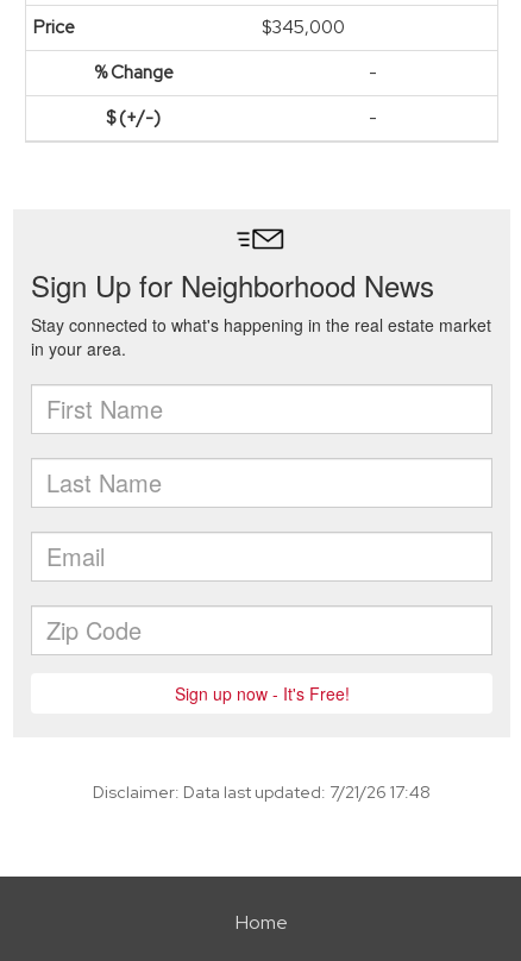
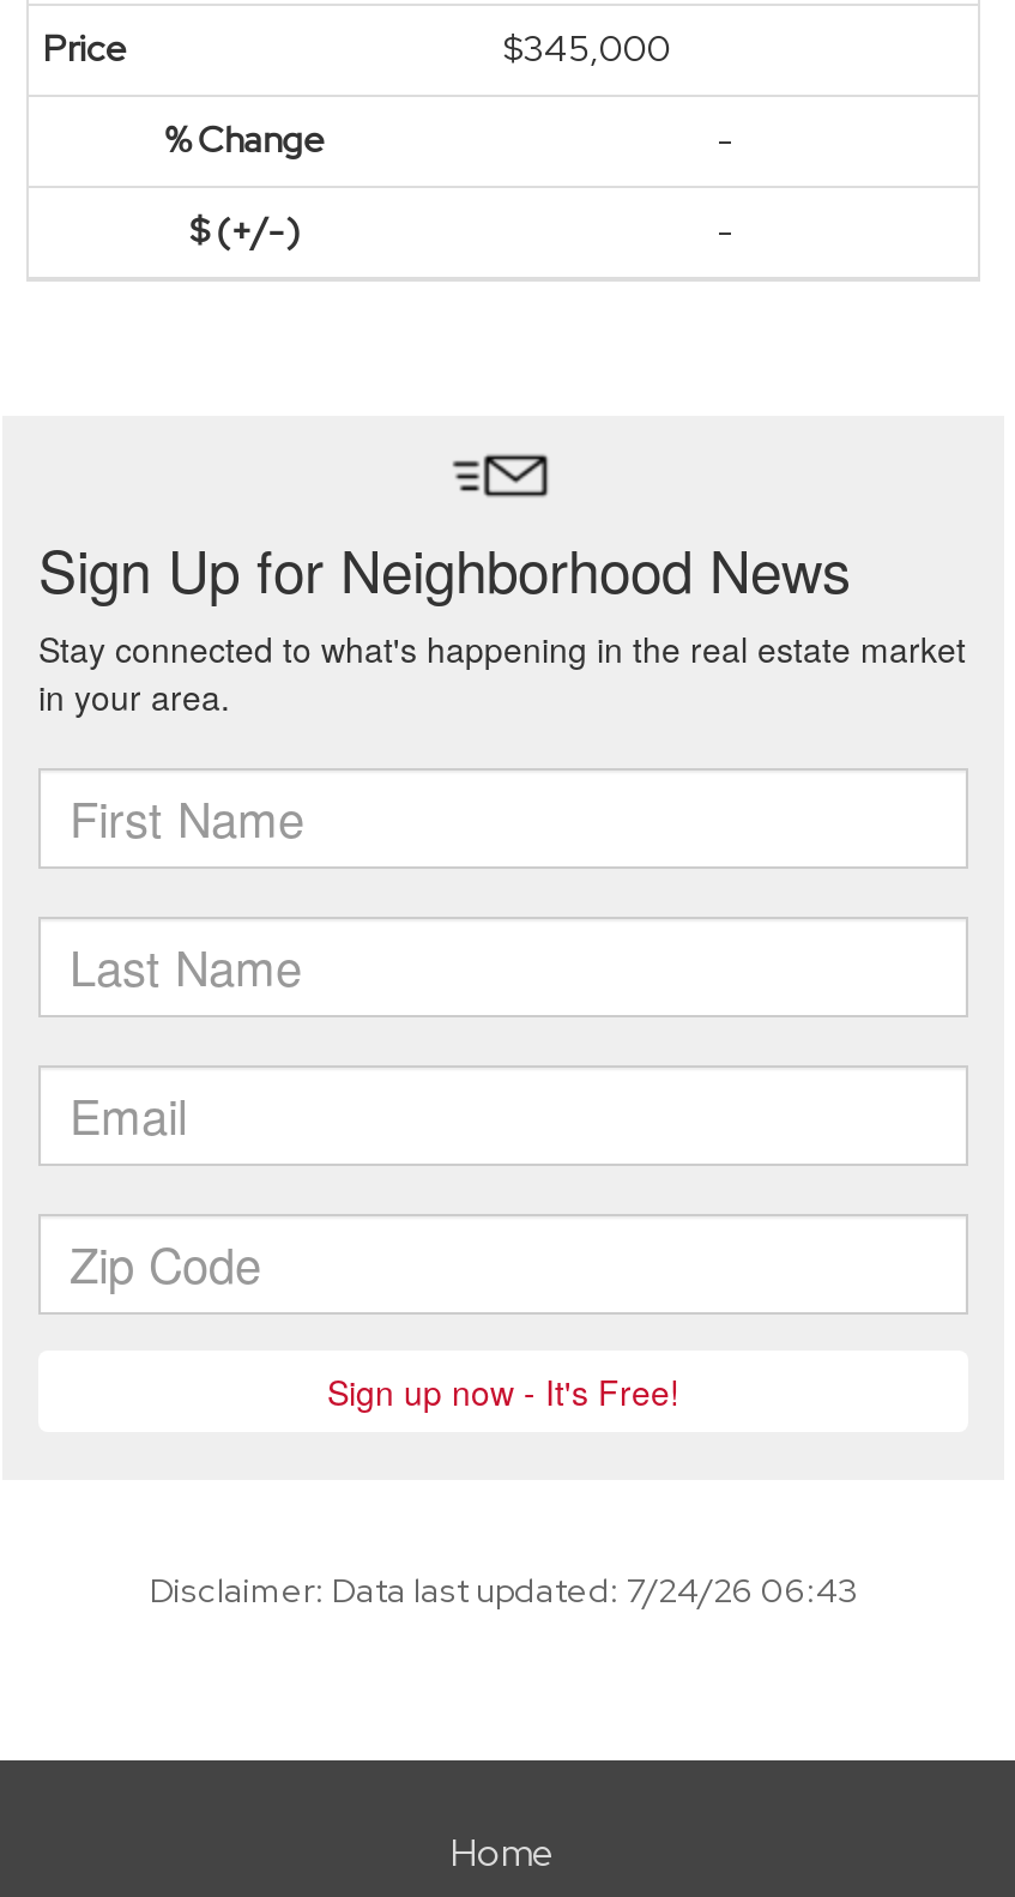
[93,781,431,803] Disclaimer: Data last updated: 7/21/26 17:48 -> [150,1569,857,1612] Disclaimer: Data last updated: 7/24/26 06:43

